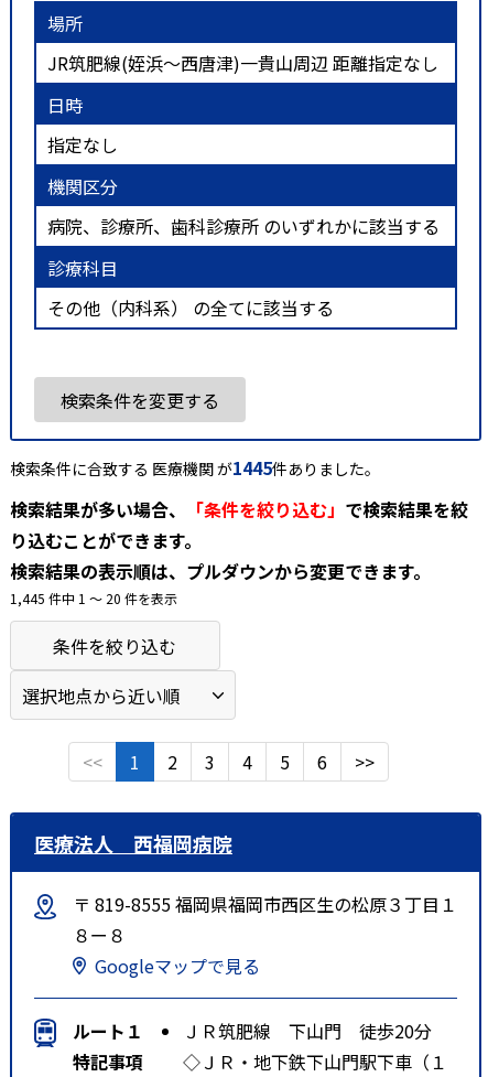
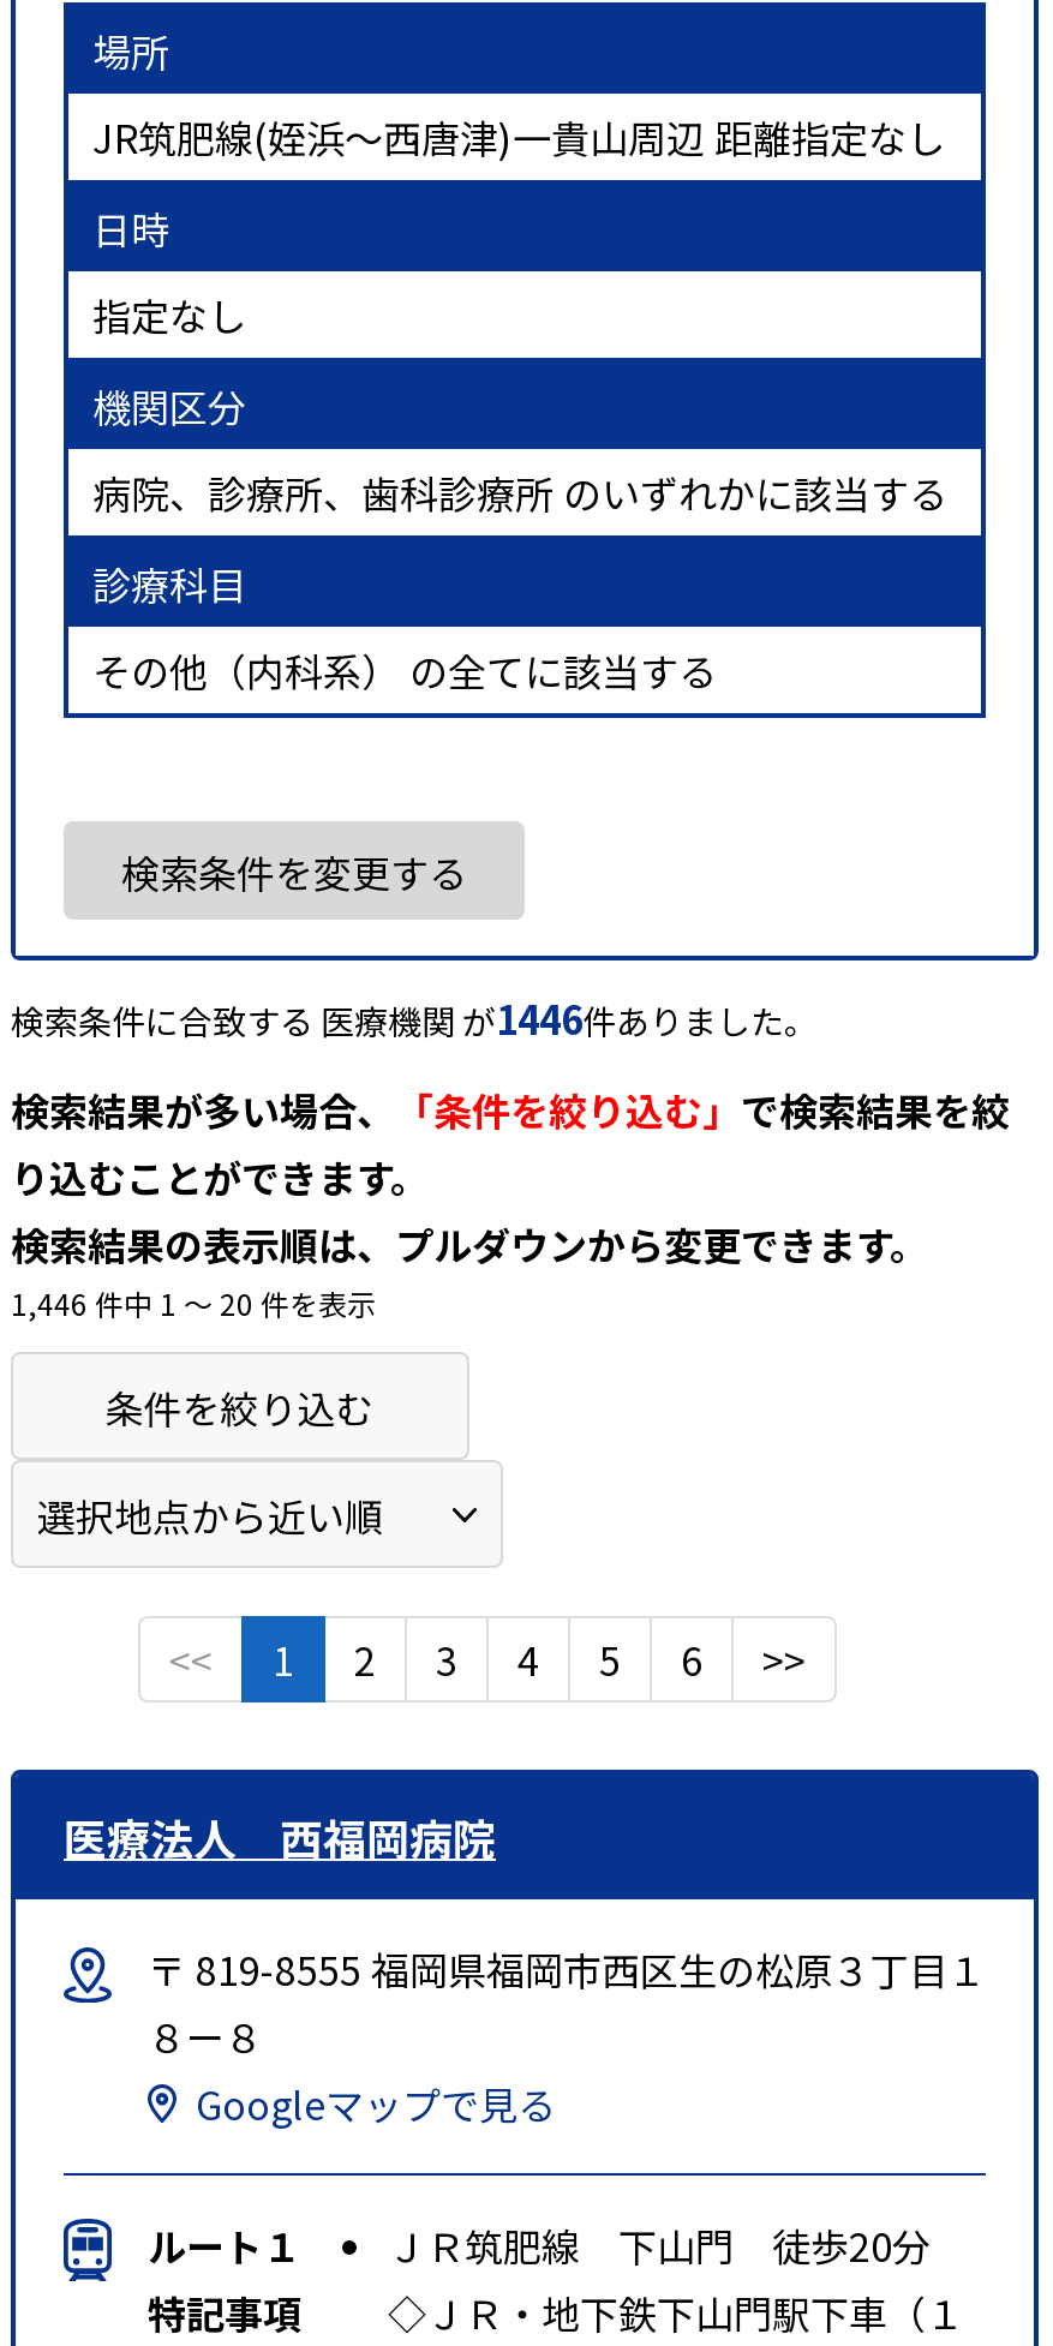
[10,454,380,480] 検索条件に合致する 医療機関 が1445件ありました。 -> [11,989,818,1046] 検索条件に合致する 医療機関 が1446件ありました。
[10,588,177,607] 1,445 件中 1 〜 20 件を表示 -> [11,1282,376,1322] 1,446 件中 1 〜 20 件を表示

